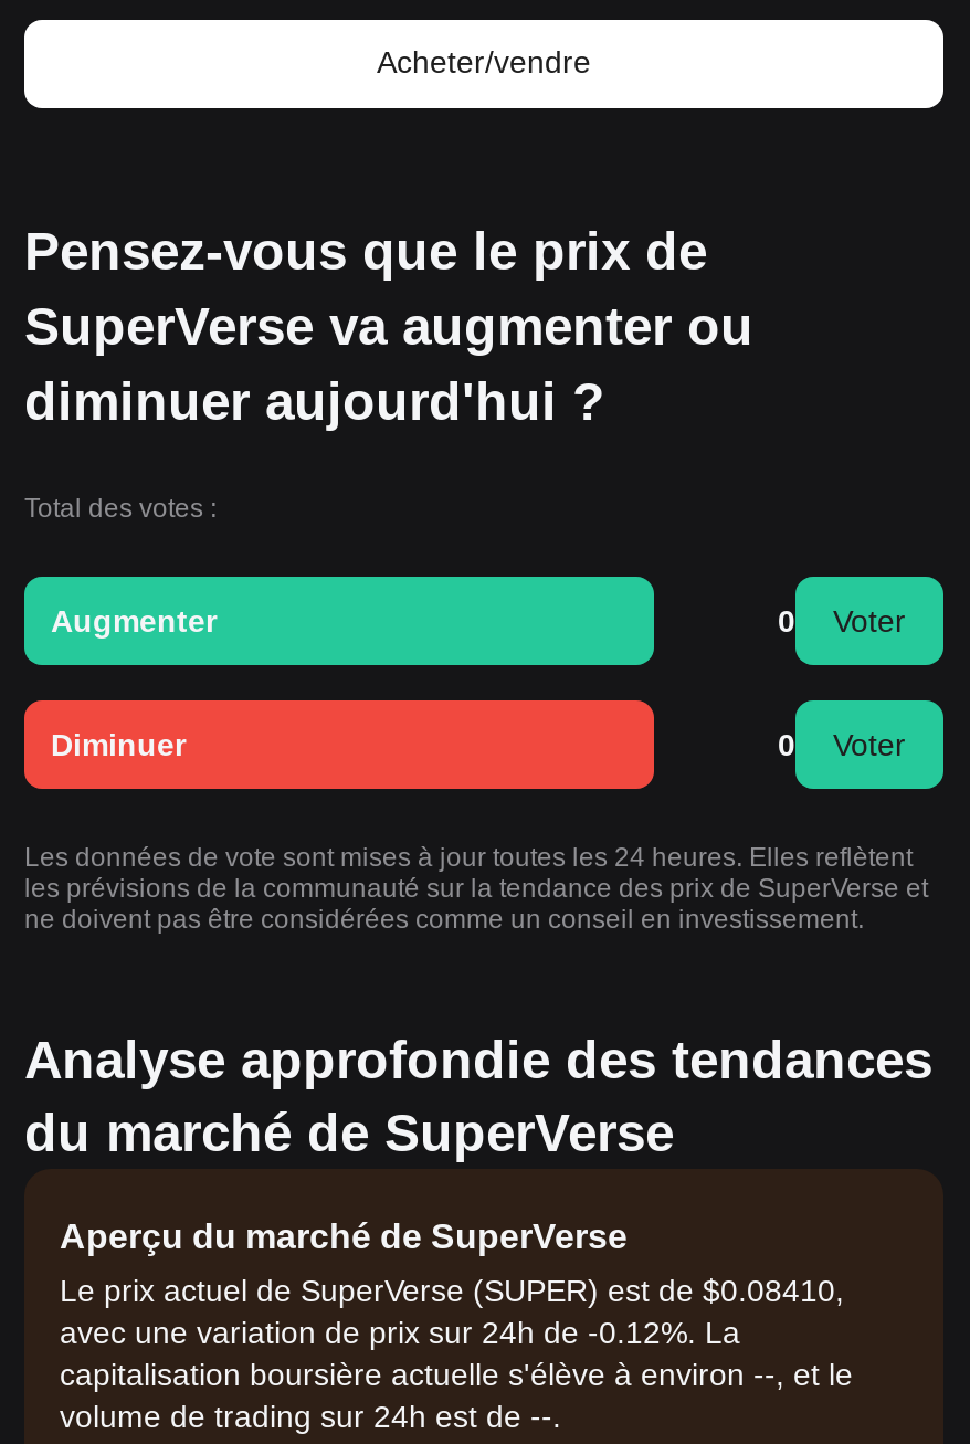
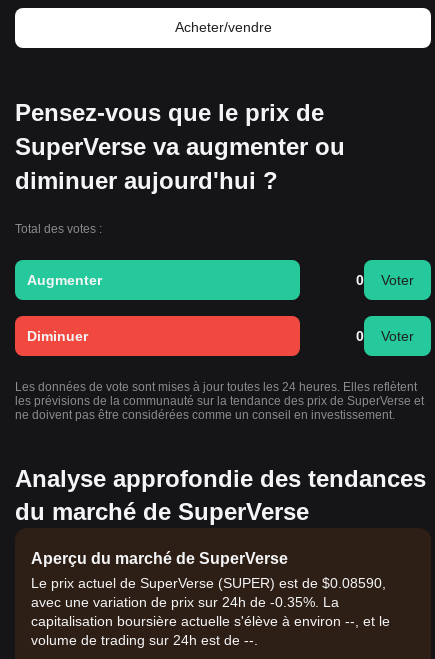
[60,1273,844,1308] Le prix actuel de SuperVerse (SUPER) est de $0.08410, -> [31,575,386,591] Le prix actuel de SuperVerse (SUPER) est de $0.08590,
[60,1315,740,1350] avec une variation de prix sur 24h de -0.12%. La -> [31,594,339,610] avec une variation de prix sur 24h de -0.35%. La

